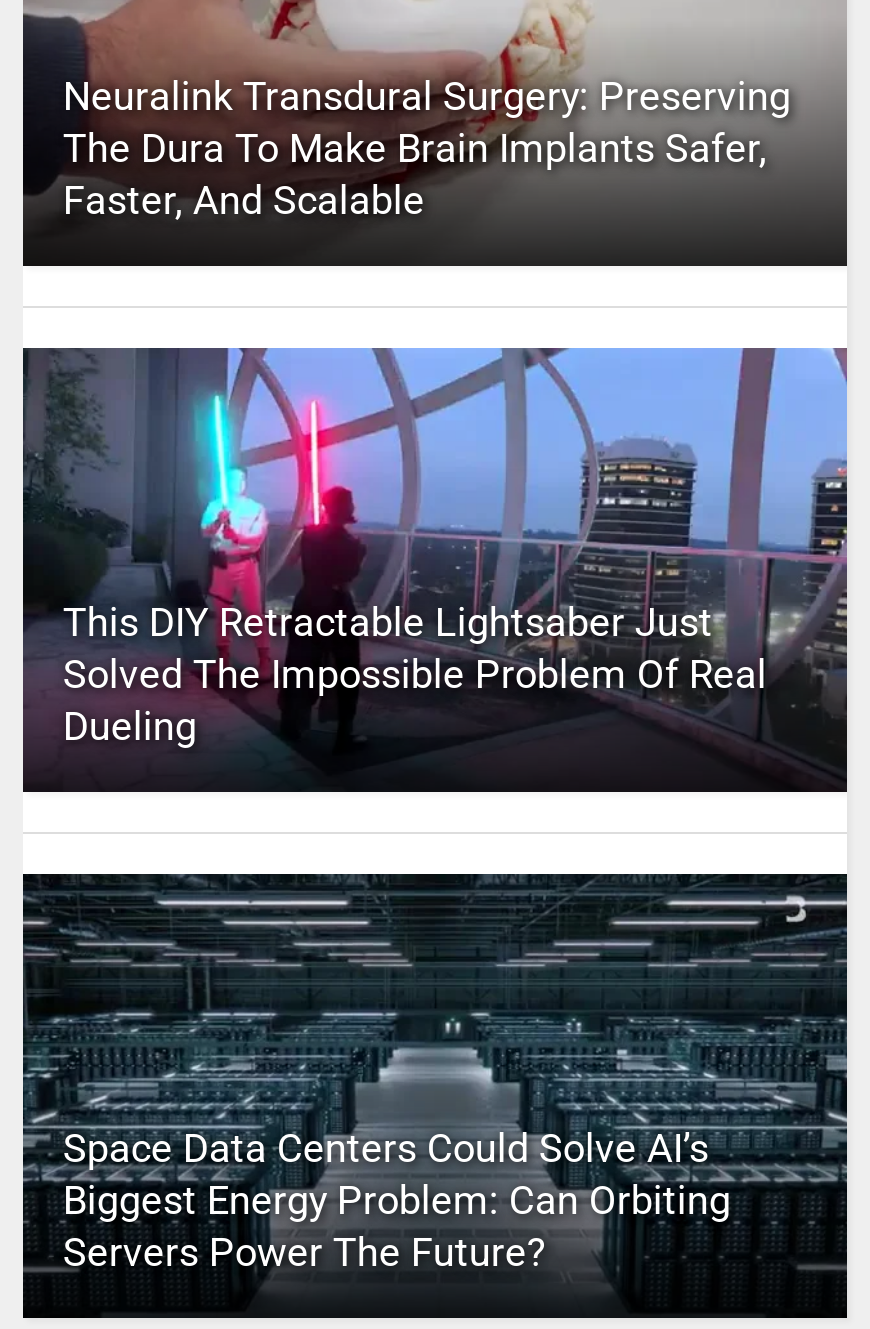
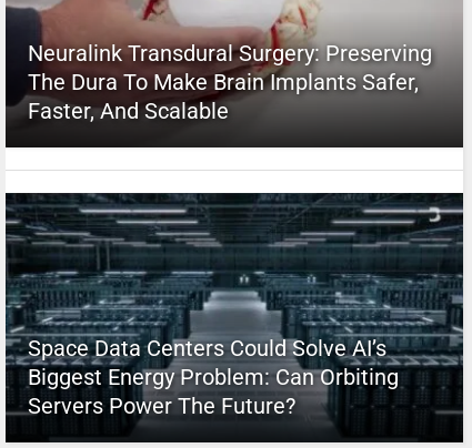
[23,346,847,770] [image] | This DIY Retractable Lightsaber Just | Solved The Impossible Problem Of Real | Dueling -> none

